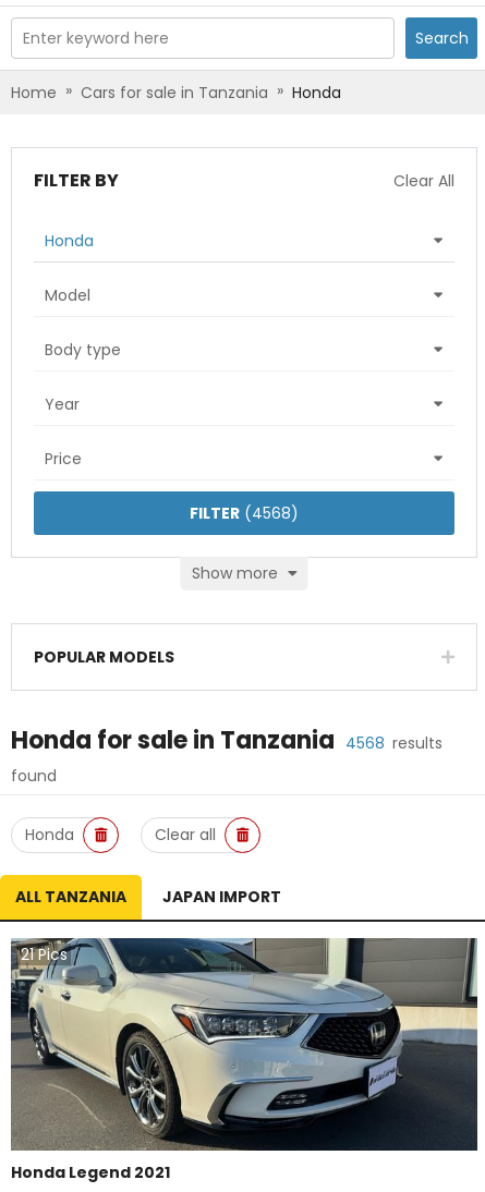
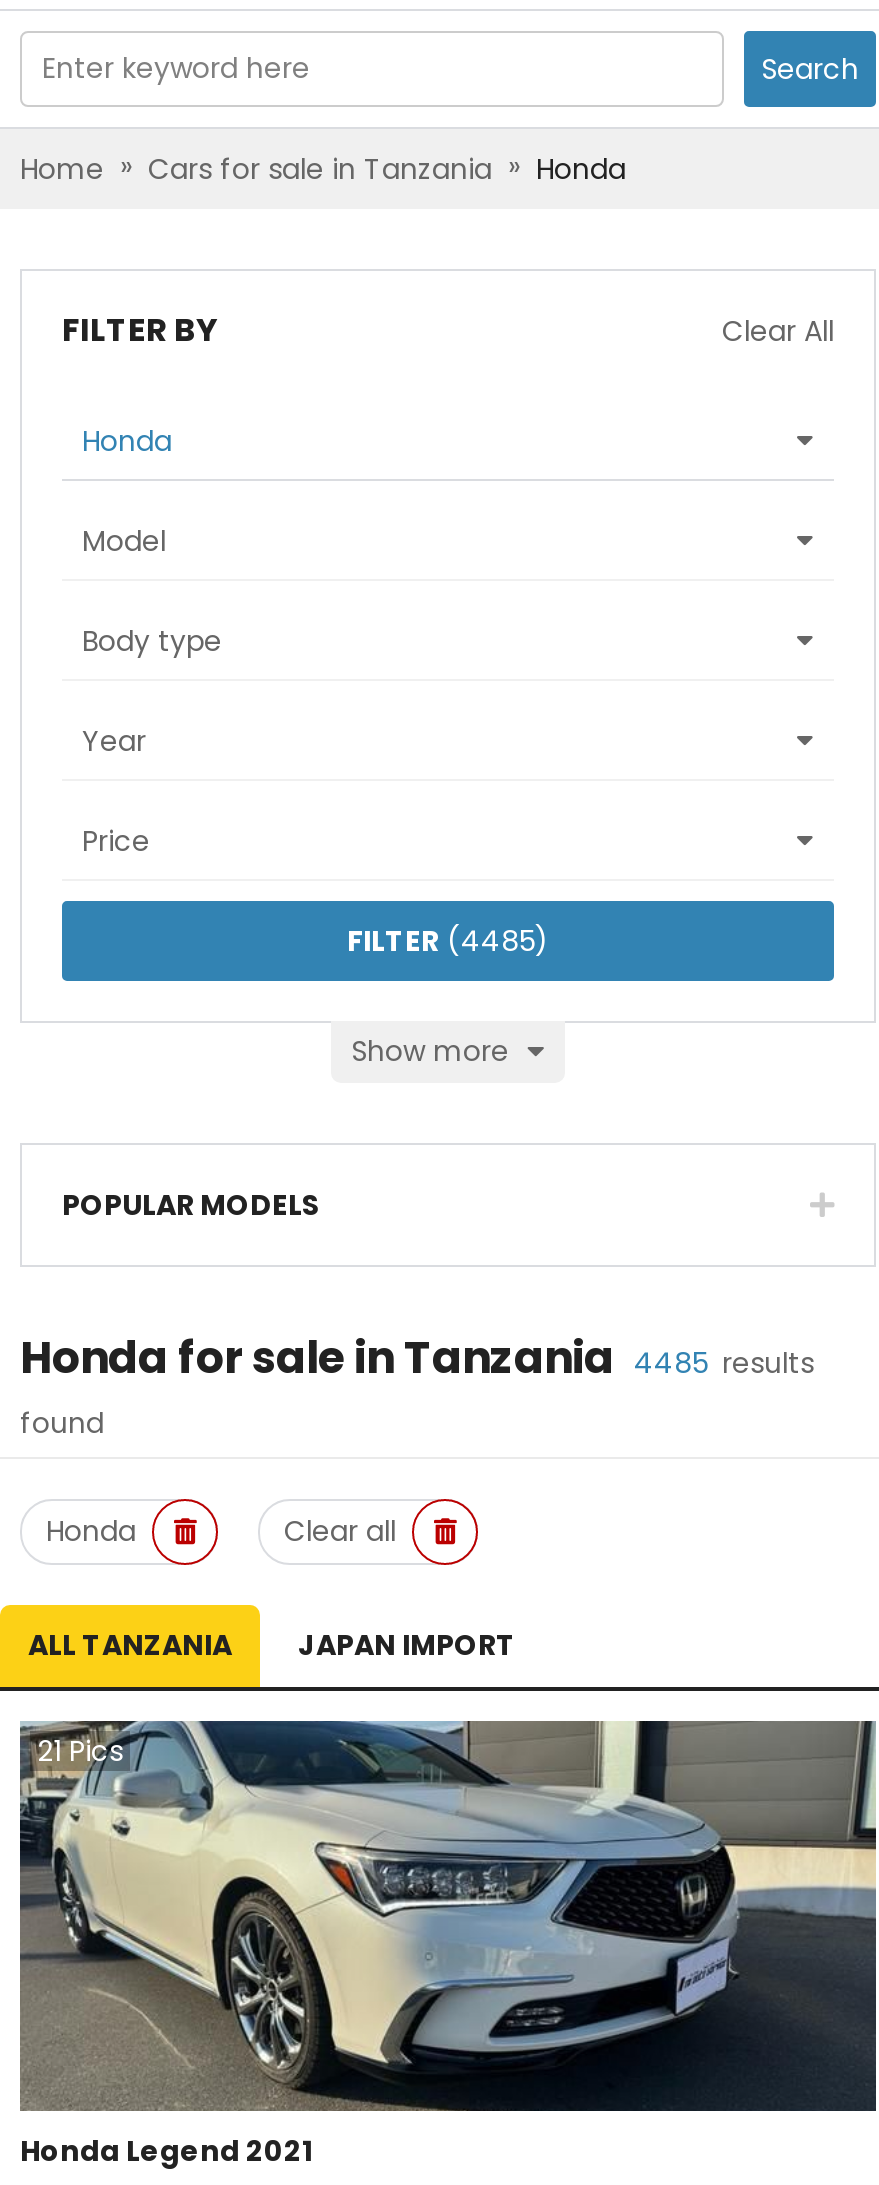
[190,502,299,524] FILTER (4568) -> [347,921,549,961] FILTER (4485)
[11,723,442,757] Honda for sale in Tanzania 4568 results -> [20,1327,814,1389] Honda for sale in Tanzania 4485 results

